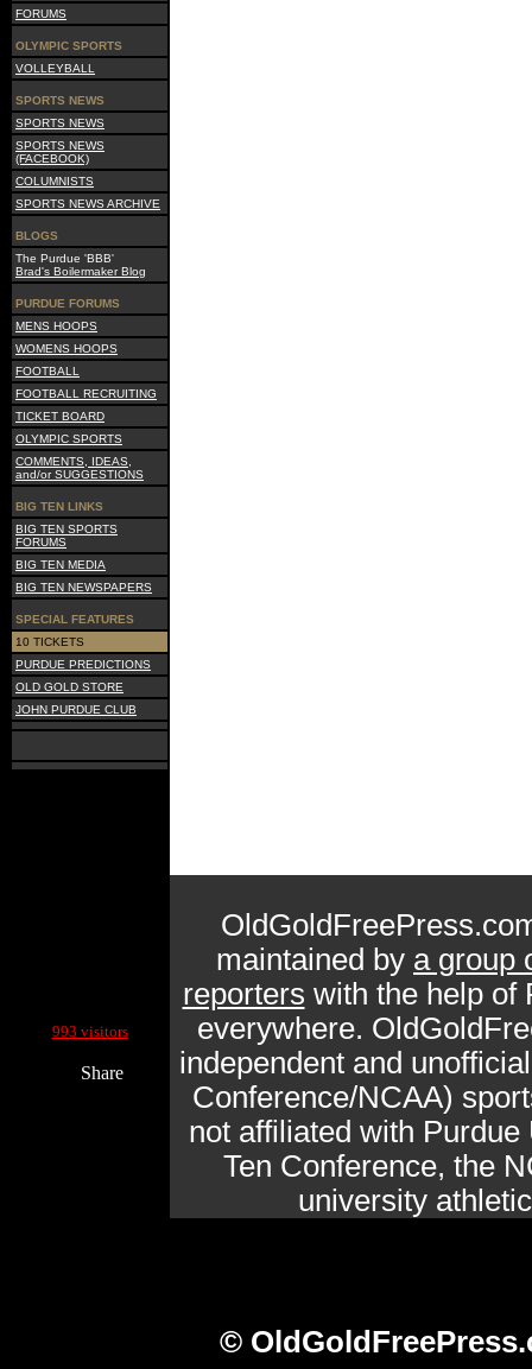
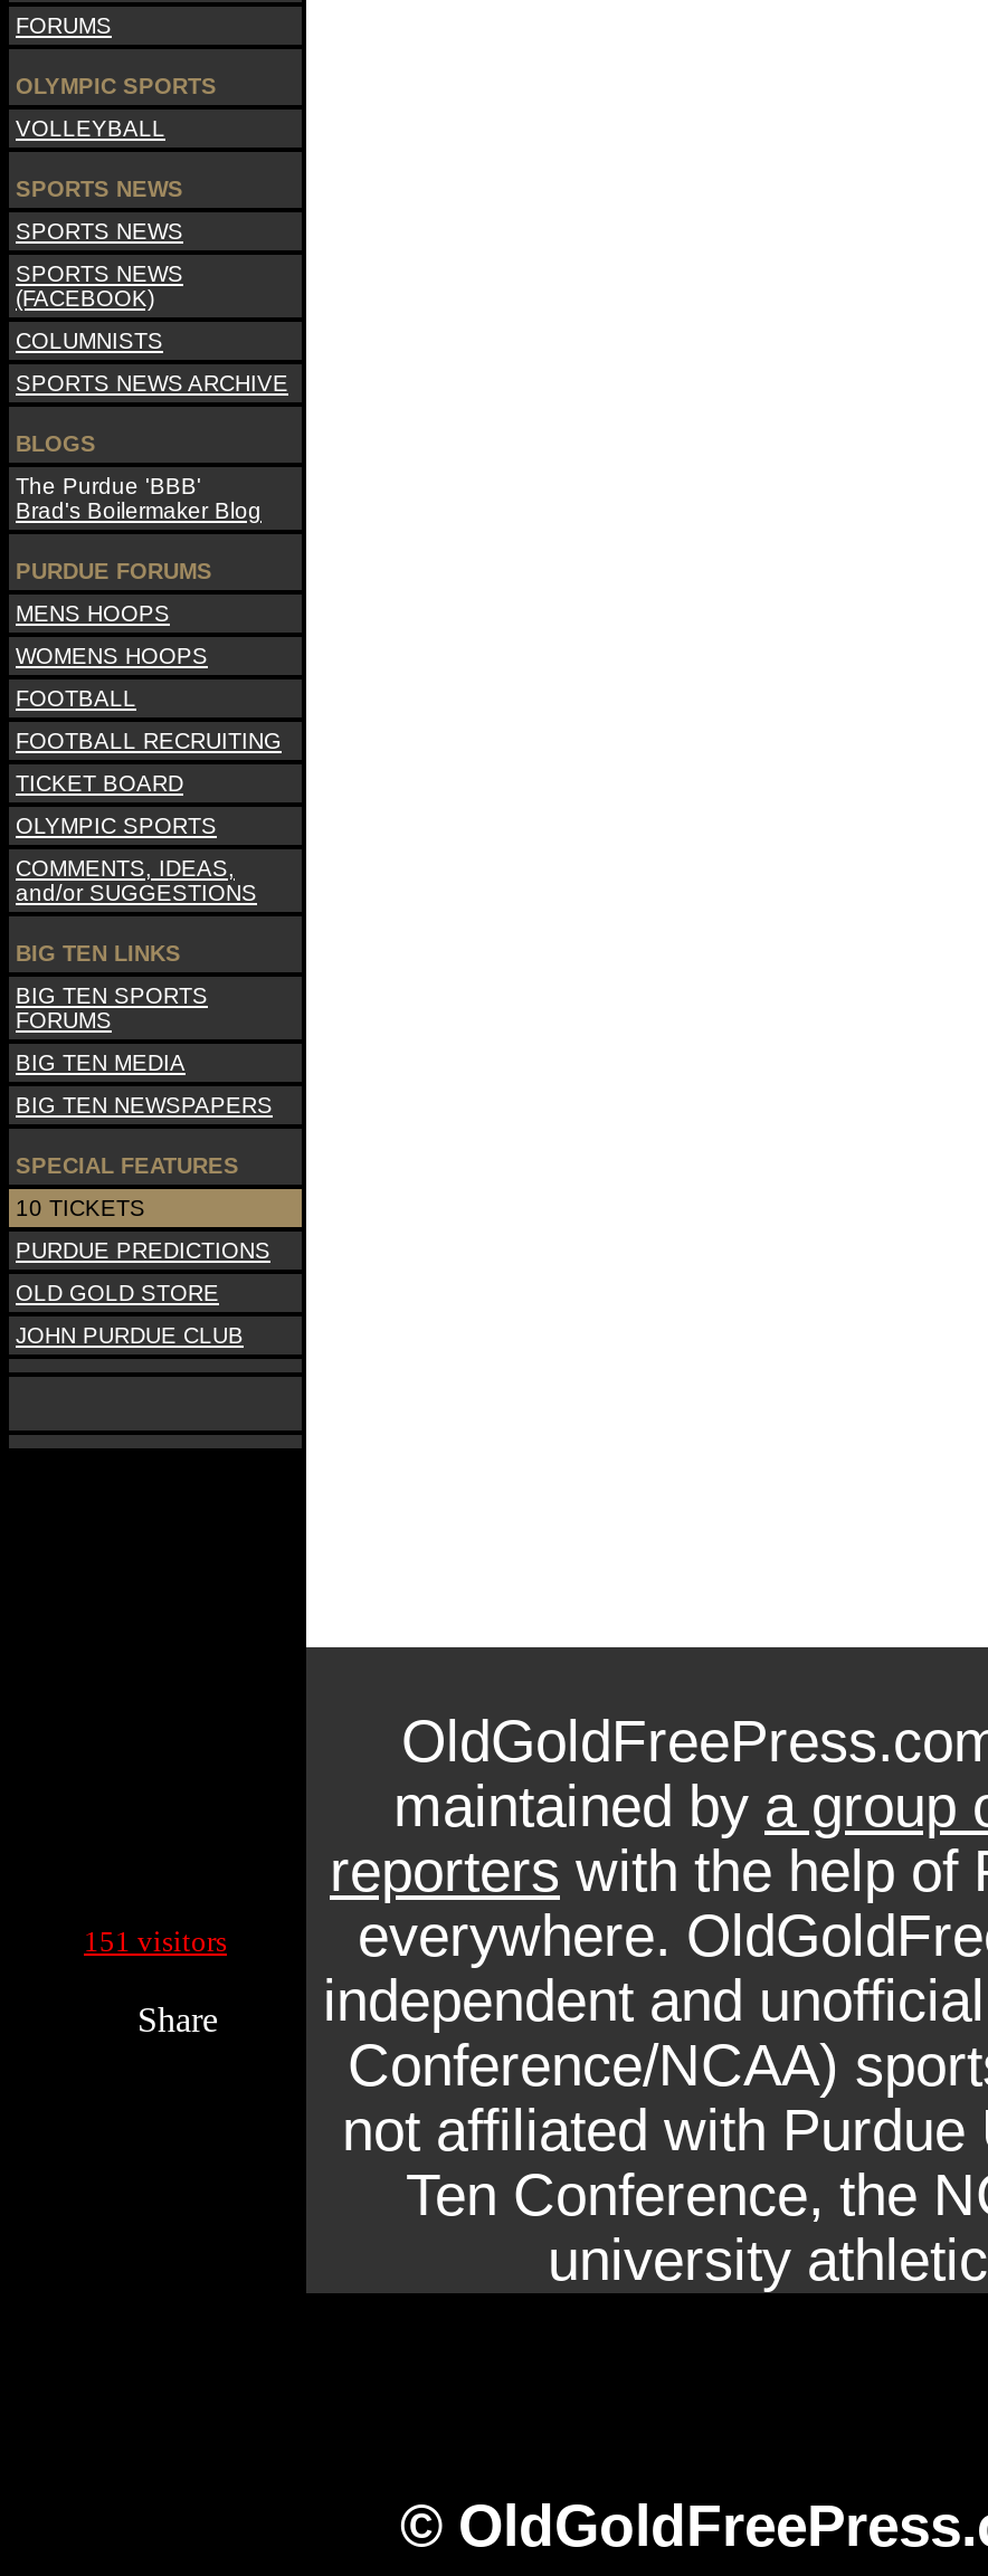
[52,1022,128,1040] 993 visitors -> [84,1924,227,1958] 151 visitors

